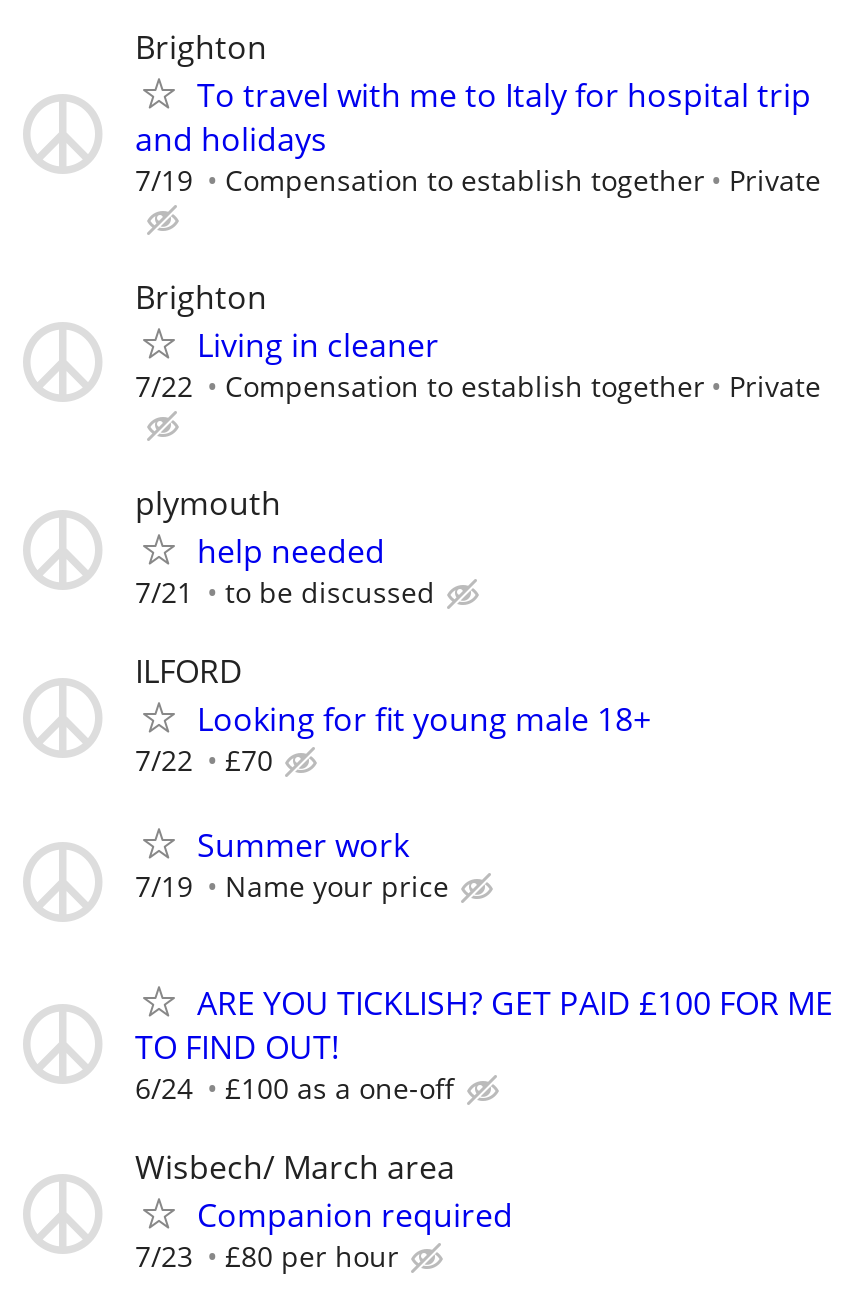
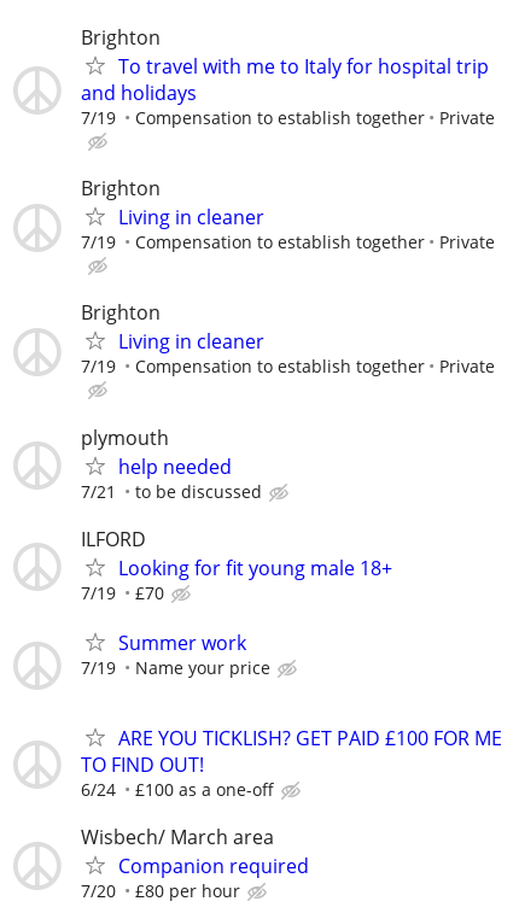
[135,367,193,405] 7/22 -> [81,231,495,378] 7/19 | Compensation to establish together | Private | Brighton | Living in cleaner | 7/19
[135,742,273,780] 7/22 £70 -> [81,581,164,604] 7/19 £70
[135,1237,399,1275] 7/23 £80 per hour -> [81,880,240,903] 7/20 £80 per hour

